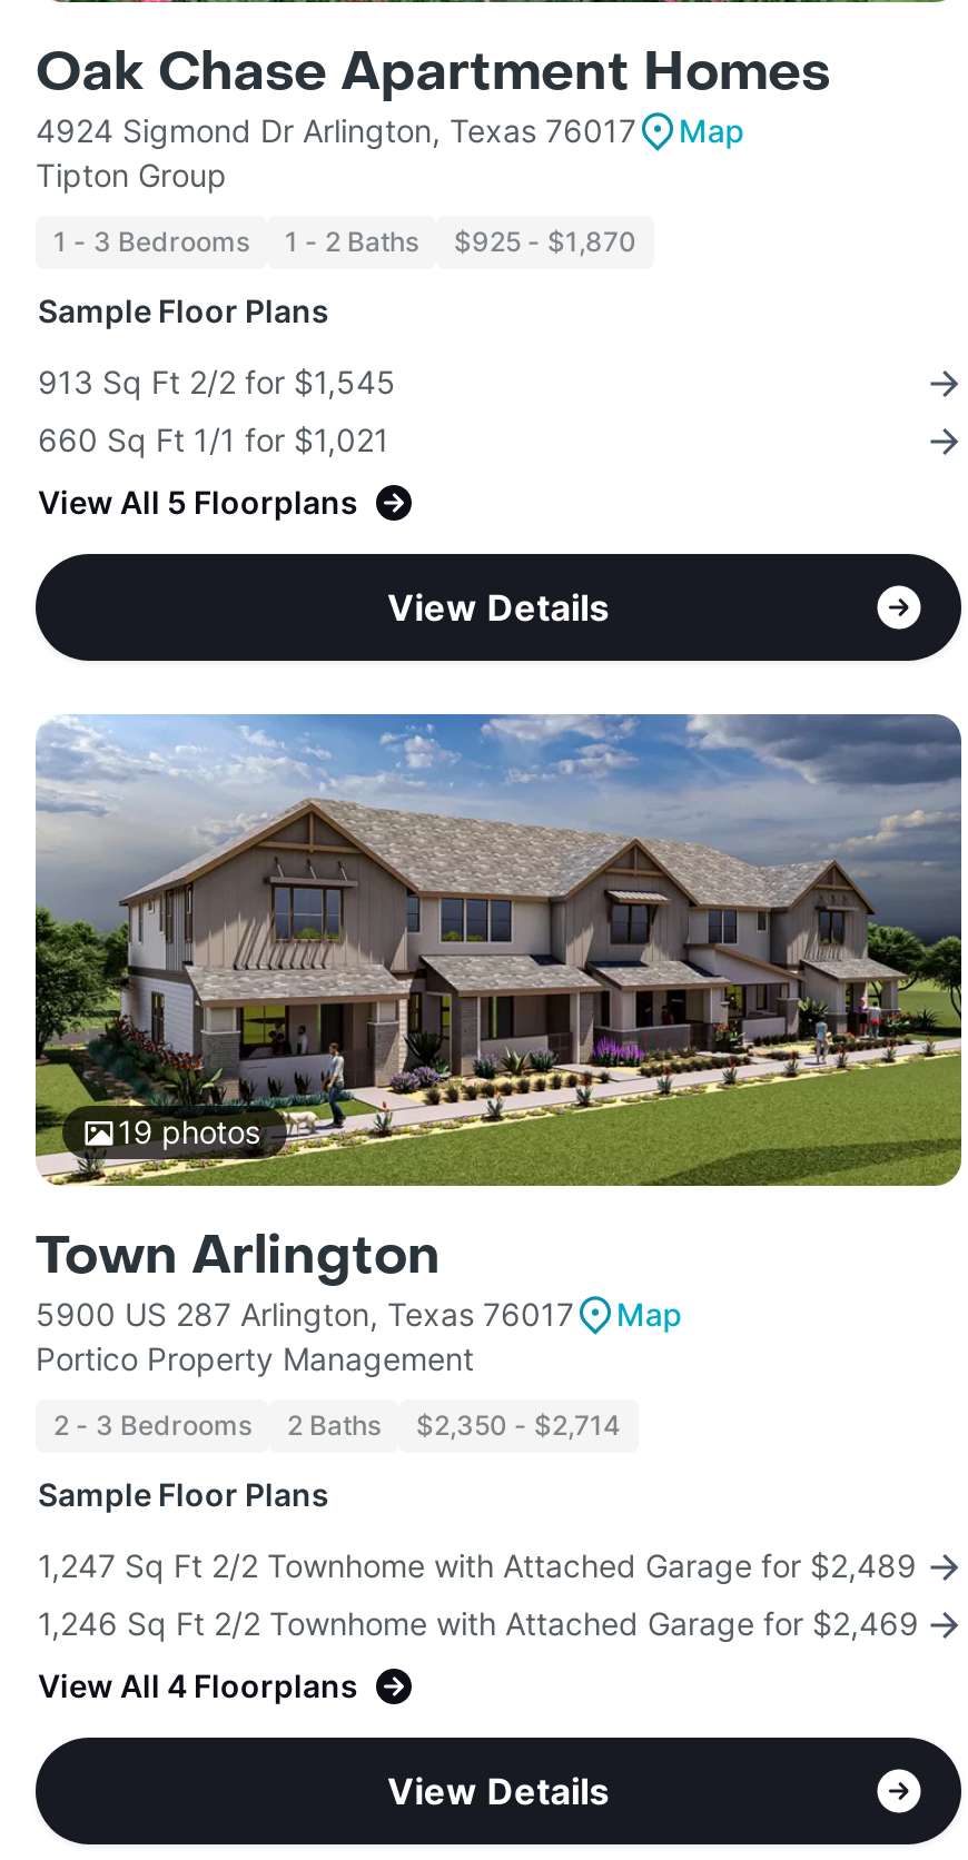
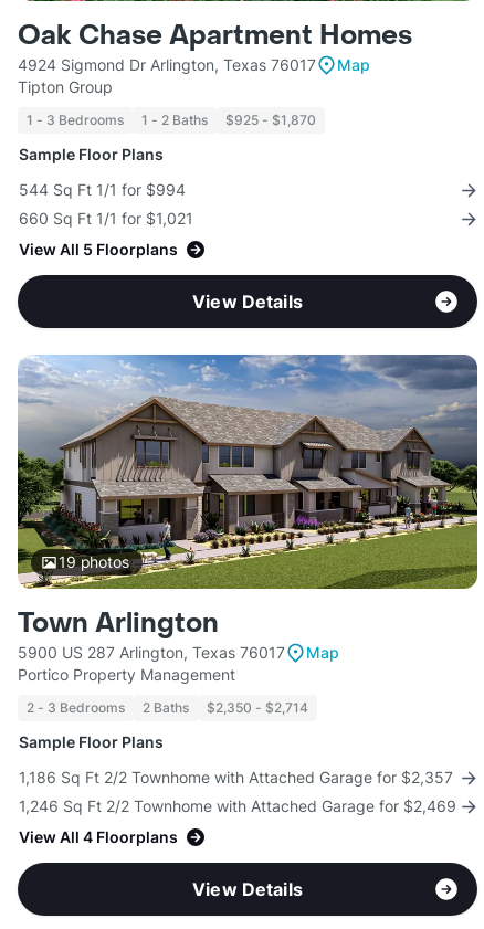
[38,363,396,401] 913 Sq Ft 2/2 for $1,545 -> [19,180,186,199] 544 Sq Ft 1/1 for $994
[38,1547,917,1585] 1,247 Sq Ft 2/2 Townhome with Attached Garage for $2,489 -> [19,768,453,787] 1,186 Sq Ft 2/2 Townhome with Attached Garage for $2,357

